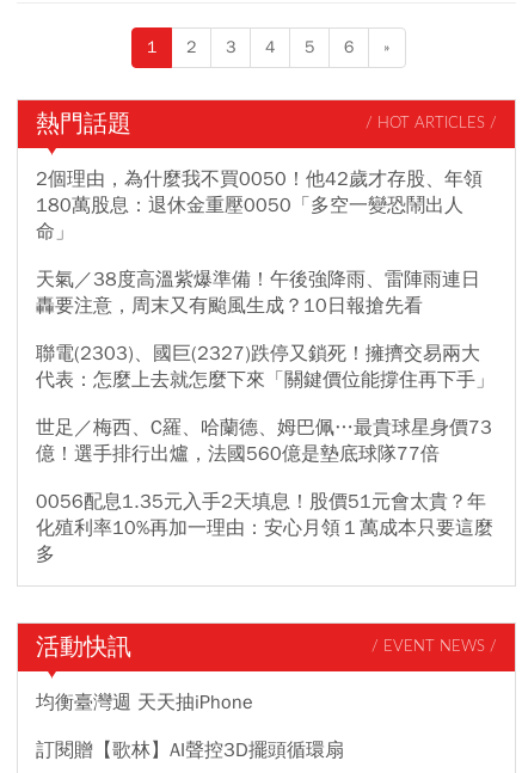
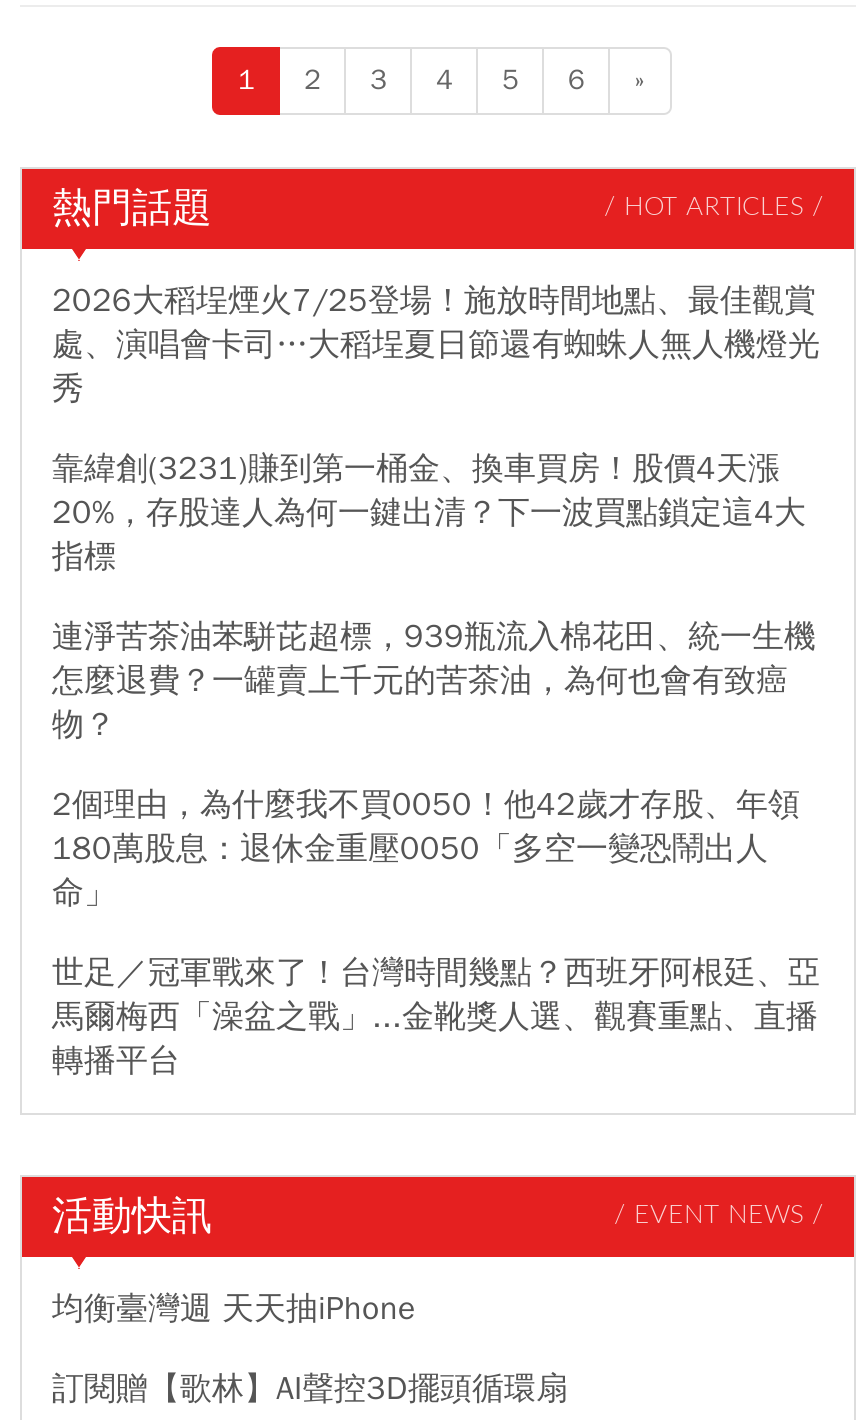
none -> [52,280,820,744] 2026大稻埕煙火7/25登場！施放時間地點、最佳觀賞 | 處、演唱會卡司…大稻埕夏日節還有蜘蛛人無人機燈光 | 秀 | 靠緯創(3231)賺到第一桶金、換車買房！股價4天漲 | 20%，存股達人為何一鍵出清？下一波買點鎖定這4大 | 指標 | 連淨苦茶油苯駢芘超標，939瓶流入棉花田、統一生機 | 怎麼退費？一罐賣上千元的苦茶油，為何也會有致癌 | 物？
moved [36,167,483,243] -> [52,784,800,912]: 2個理由，為什麼我不買0050！他42歲才存股、年領 | 180萬股息：退休金重壓0050「多空一變恐鬧出人 | 命」
[36,267,495,566] 天氣／38度高溫紫爆準備！午後強降雨、雷陣雨連日 | 轟要注意，周末又有颱風生成？10日報搶先看 | 聯電(2303)、國巨(2327)跌停又鎖死！擁擠交易兩大 | 代表：怎麼上去就怎麼下來「關鍵價位能撐住再下手」 | 世足／梅西、C羅、哈蘭德、姆巴佩…最貴球星身價73 | 億！選手排行出爐，法國560億是墊底球隊77倍 | 0056配息1.35元入手2天填息！股價51元會太貴？年 | 化殖利率10%再加一理由：安心月領１萬成本只要這麼 | 多 -> [52,952,820,1080] 世足／冠軍戰來了！台灣時間幾點？西班牙阿根廷、亞 | 馬爾梅西「澡盆之戰」...金靴獎人選、觀賽重點、直播 | 轉播平台

